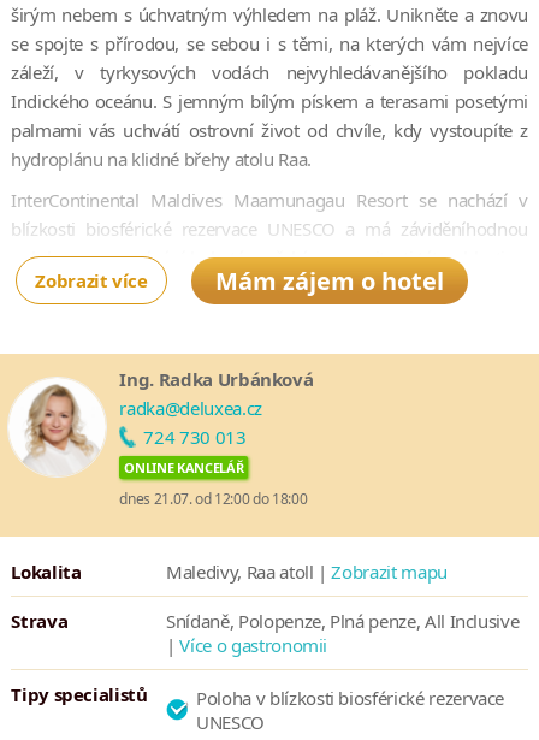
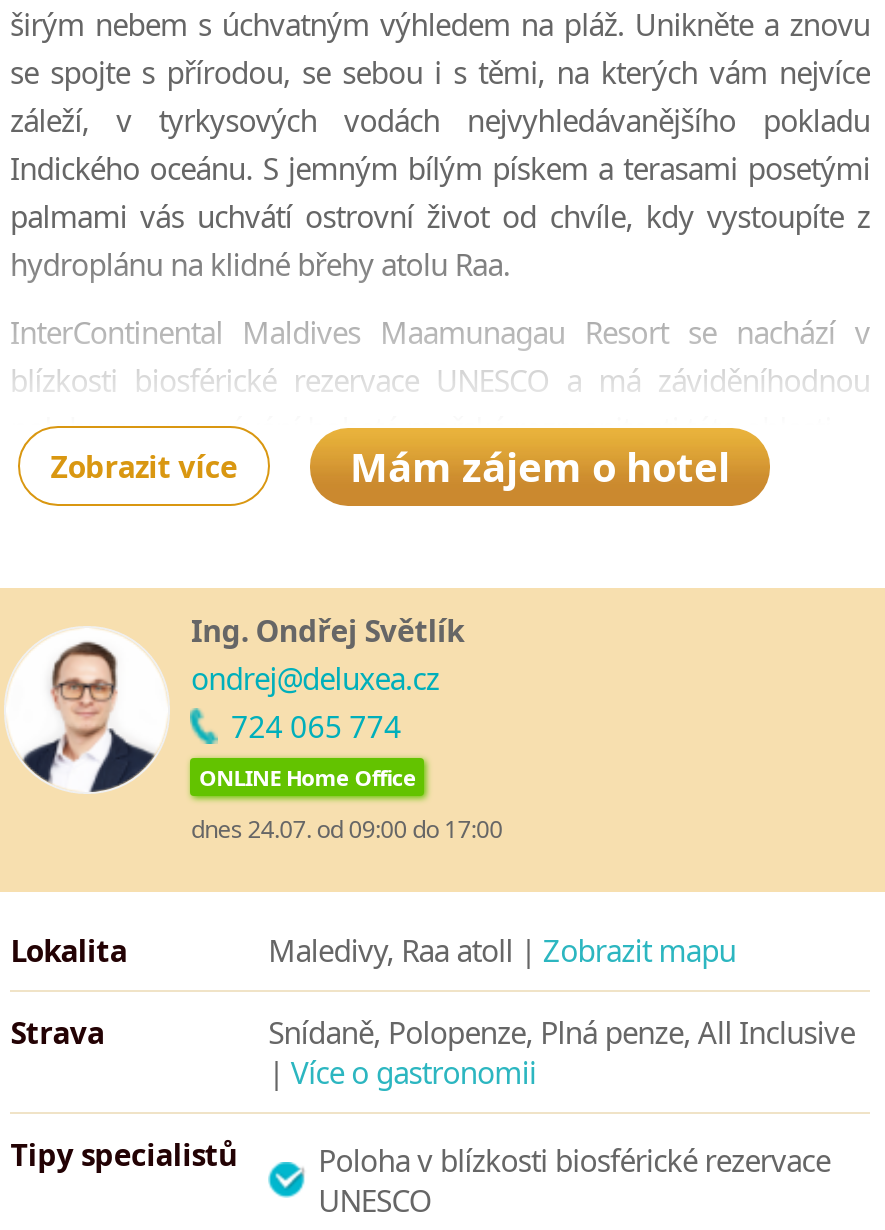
[19,367,313,477] [image] | Ing. Radka Urbánková | radka@deluxea.cz | 724 730 013 | ONLINE KANCELÁŘ -> [22,610,464,794] [image] | Ing. Ondřej Světlík | ondrej@deluxea.cz | 724 065 774 | ONLINE Home Office
[120,489,307,509] dnes 21.07. od 12:00 do 18:00 -> [191,812,503,846] dnes 24.07. od 09:00 do 17:00

